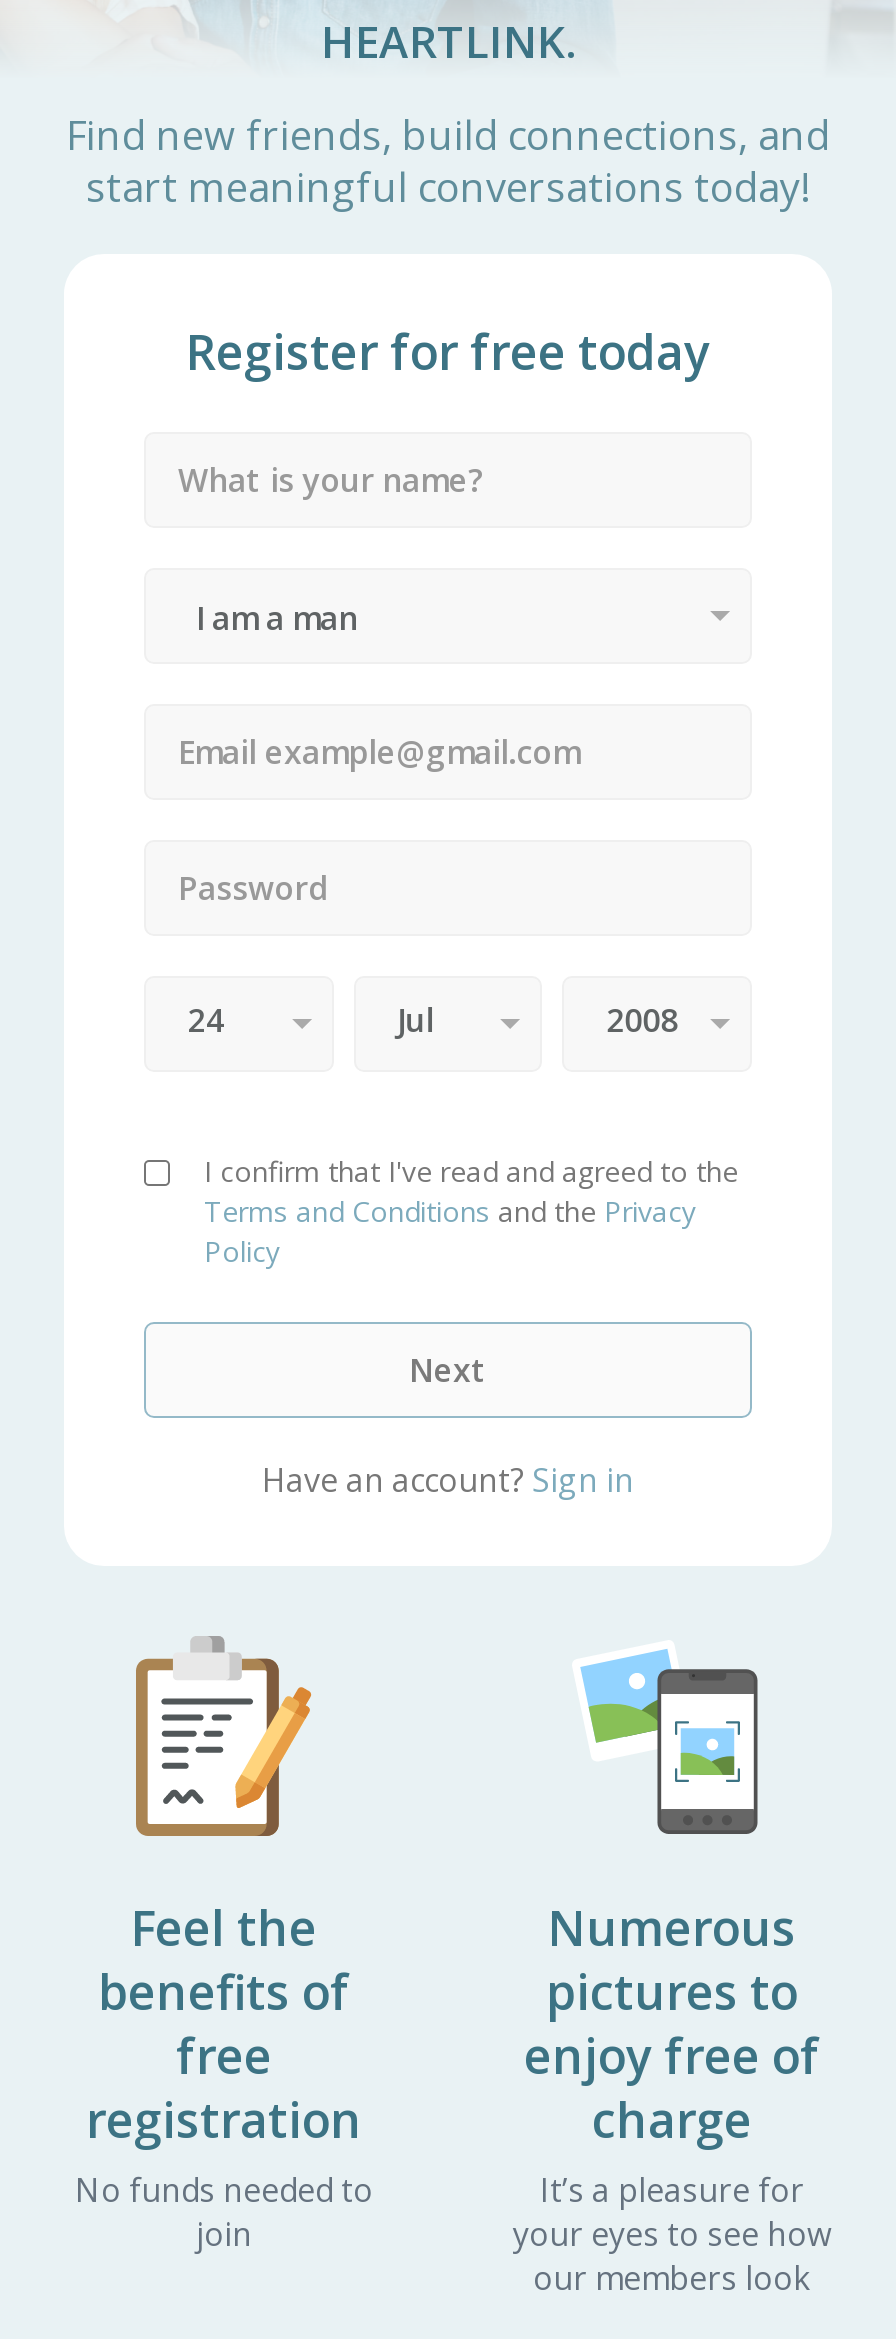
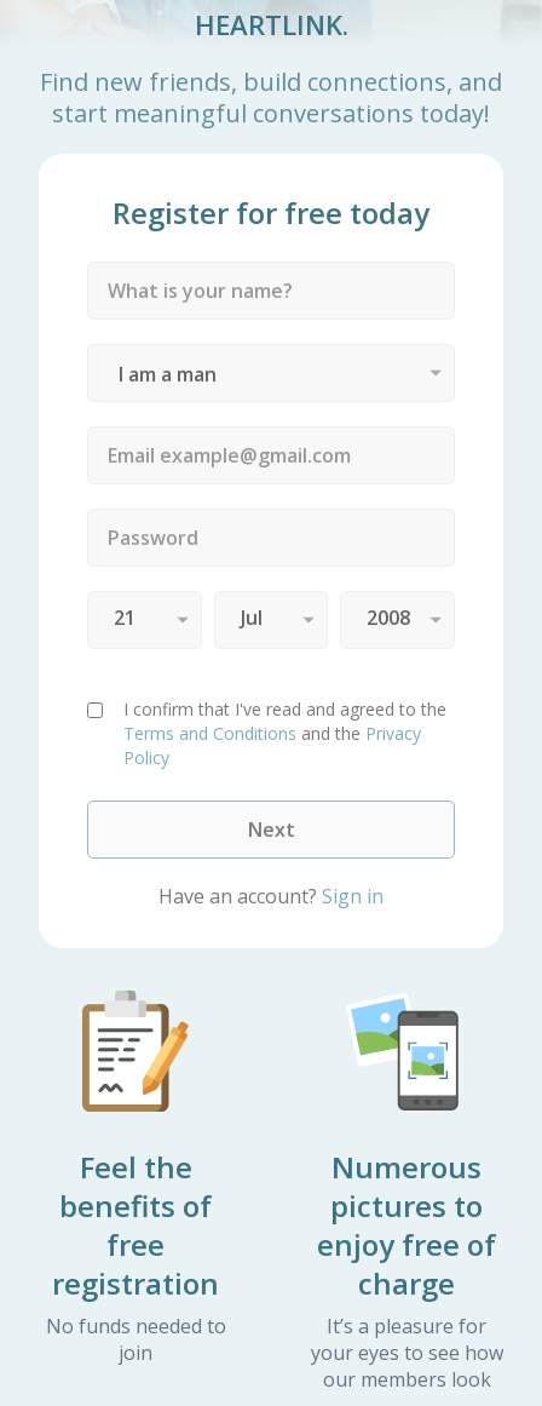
[188,998,224,1042] 24 -> [114,604,135,631] 21

